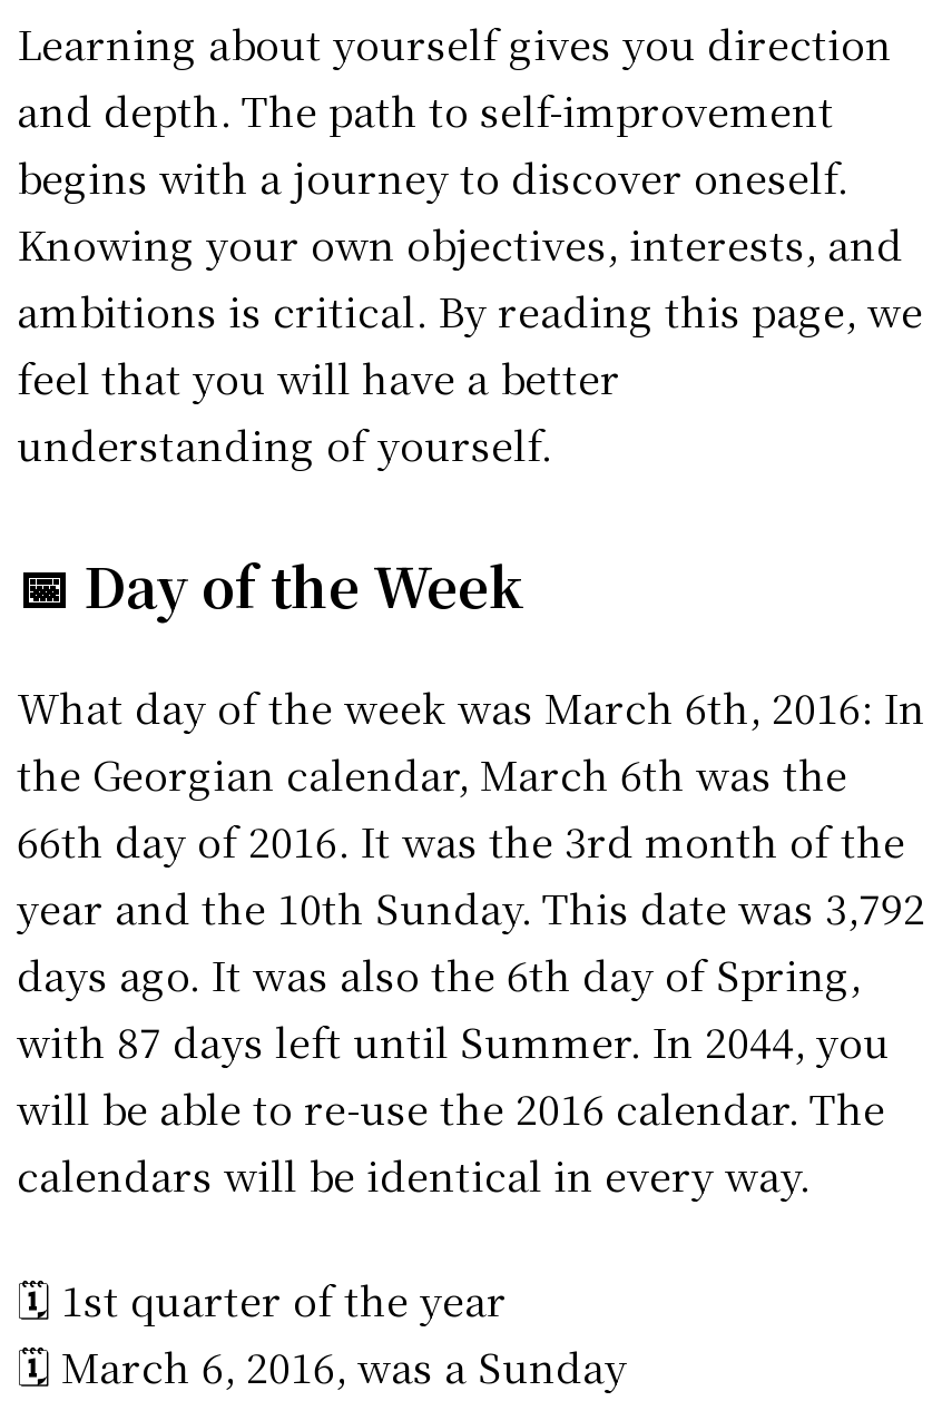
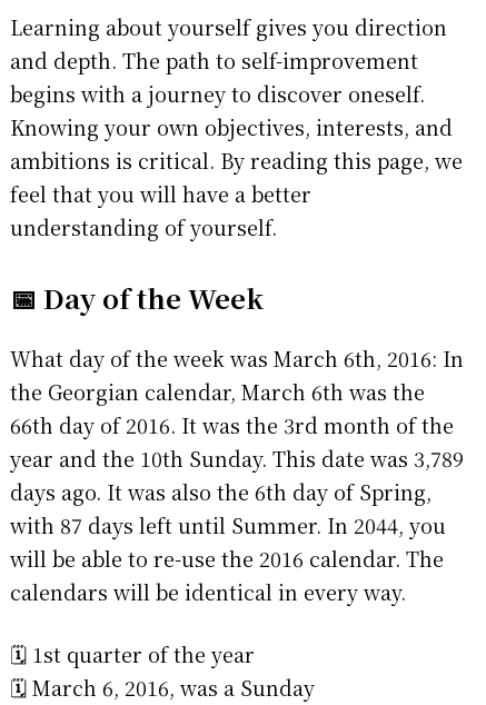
[17,878,925,936] year and the 10th Sunday. This date was 3,792 -> [10,444,464,473] year and the 10th Sunday. This date was 3,789

